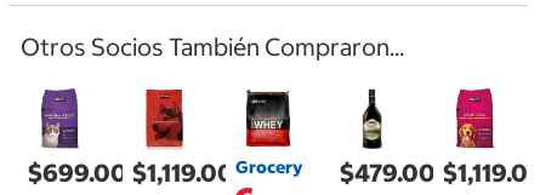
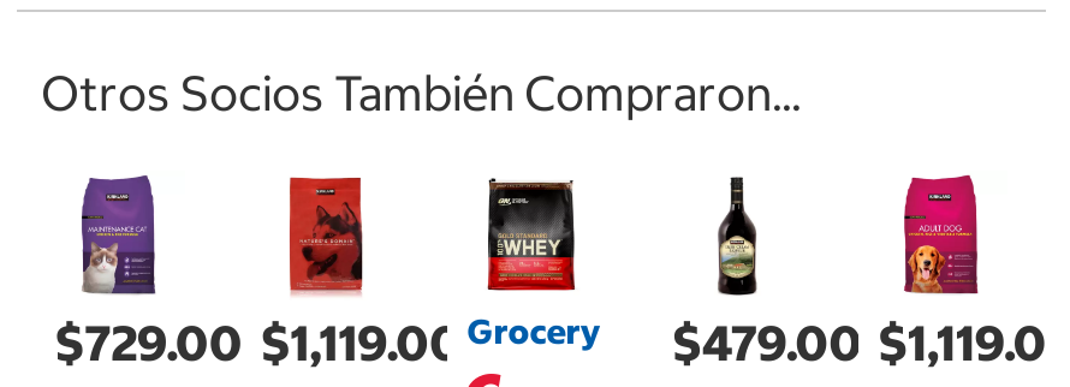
[28,157,127,188] $699.00 -> [55,312,243,373] $729.00

